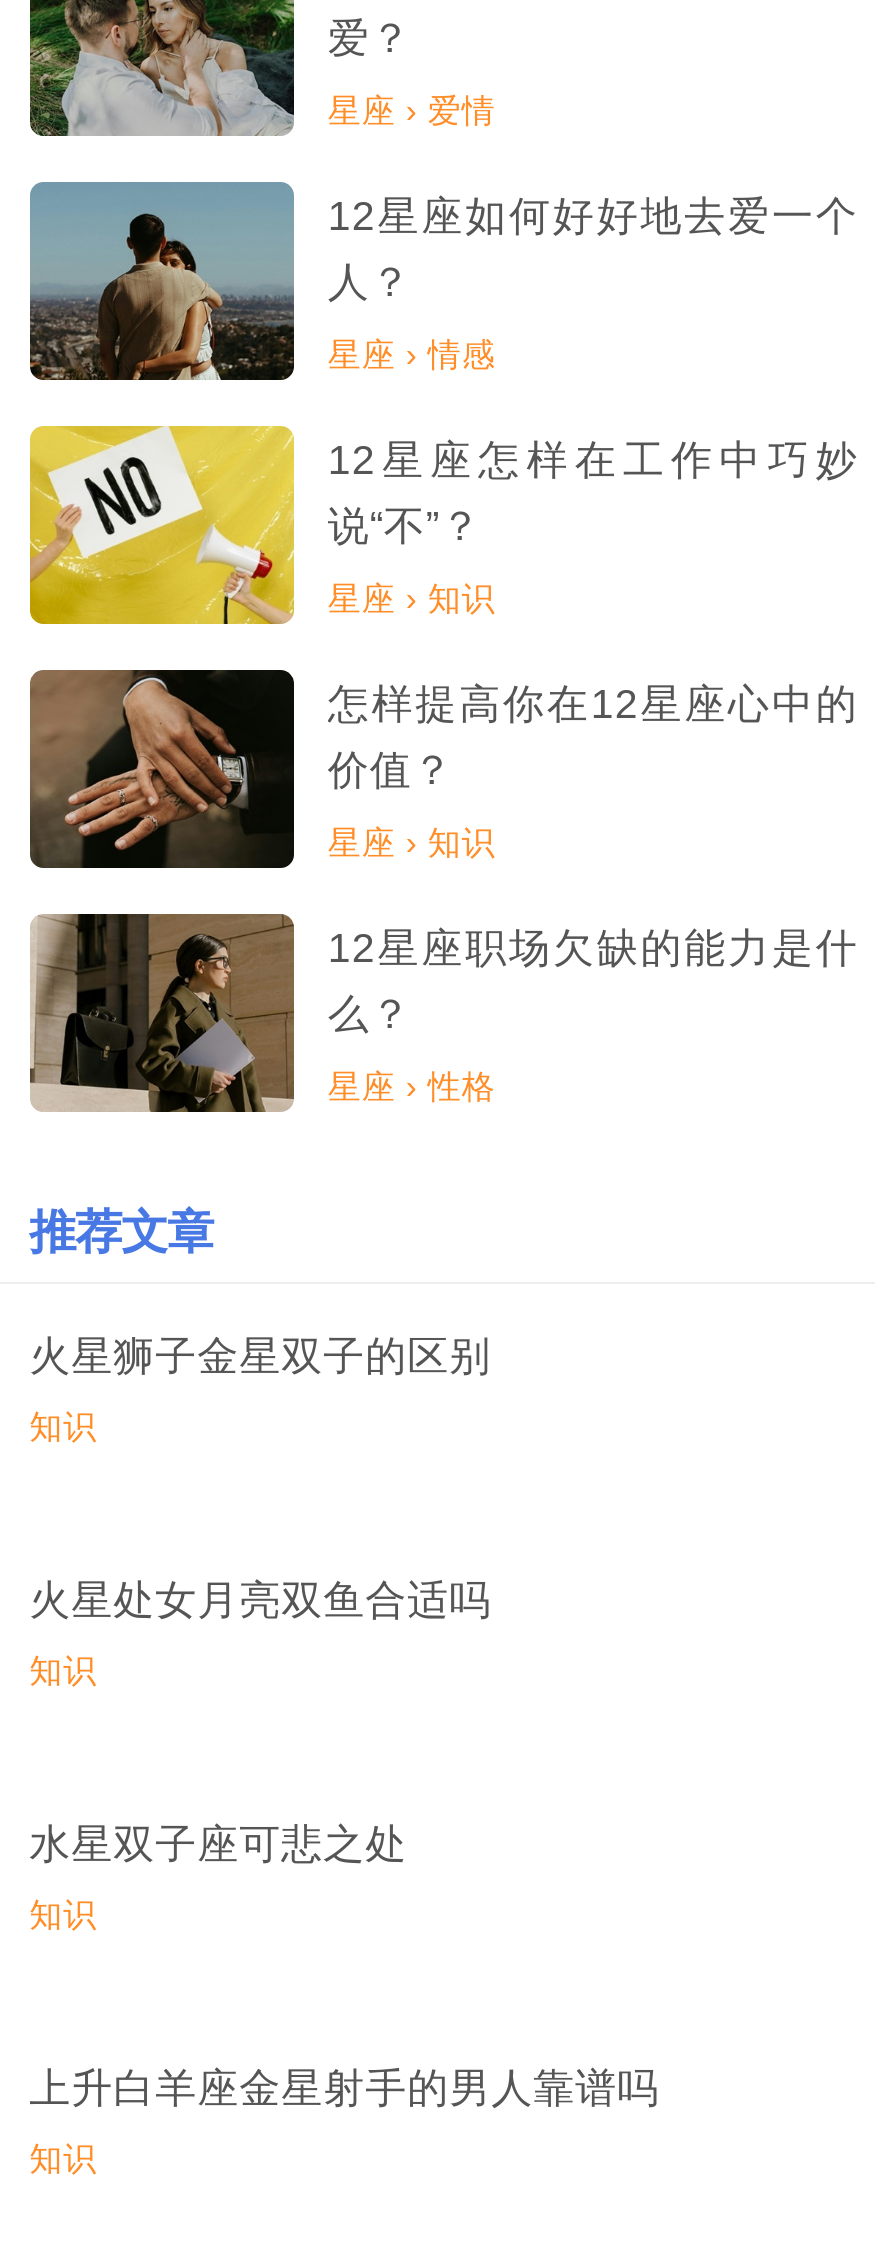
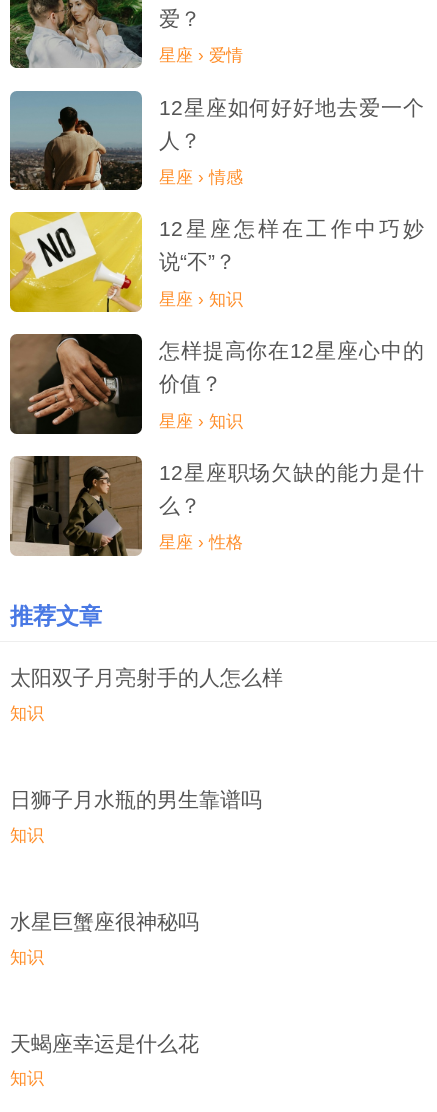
[29,1332,491,1378] 火星狮子金星双子的区别 -> [10,666,283,689] 太阳双子月亮射手的人怎么样
[29,1575,491,1621] 火星处女月亮双鱼合适吗 -> [10,788,262,811] 日狮子月水瓶的男生靠谱吗
[29,1819,407,1865] 水星双子座可悲之处 -> [10,910,199,933] 水星巨蟹座很神秘吗
[29,2063,659,2109] 上升白羊座金星射手的男人靠谱吗 -> [10,1031,199,1054] 天蝎座幸运是什么花

